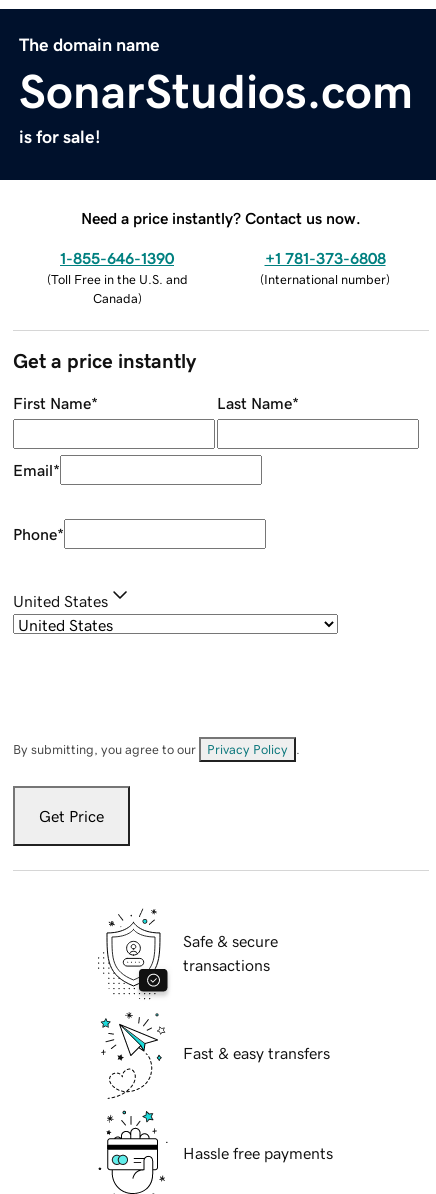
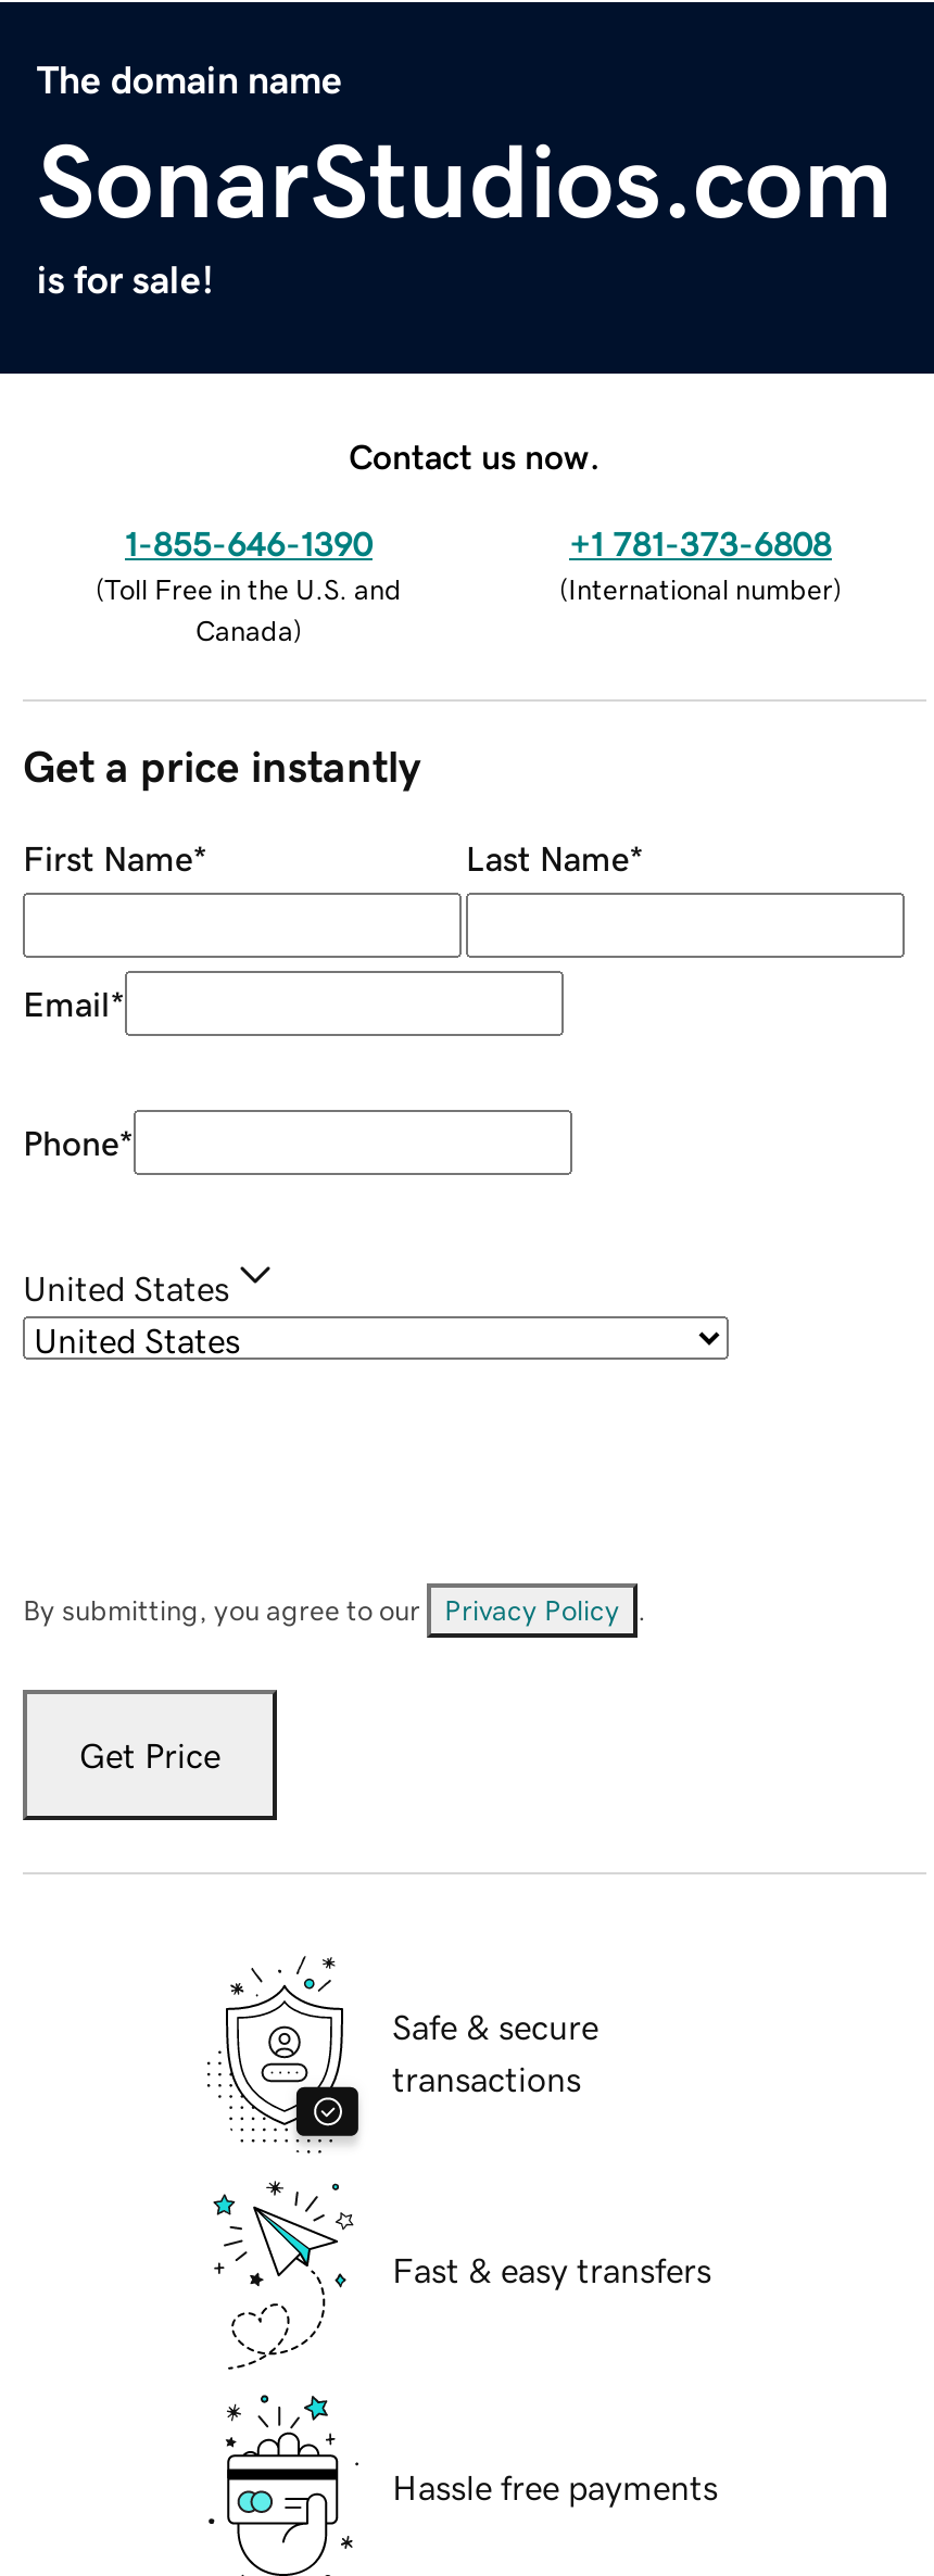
[81,210,361,226] Need a price instantly? Contact us now. -> [349,438,601,473] Contact us now.

